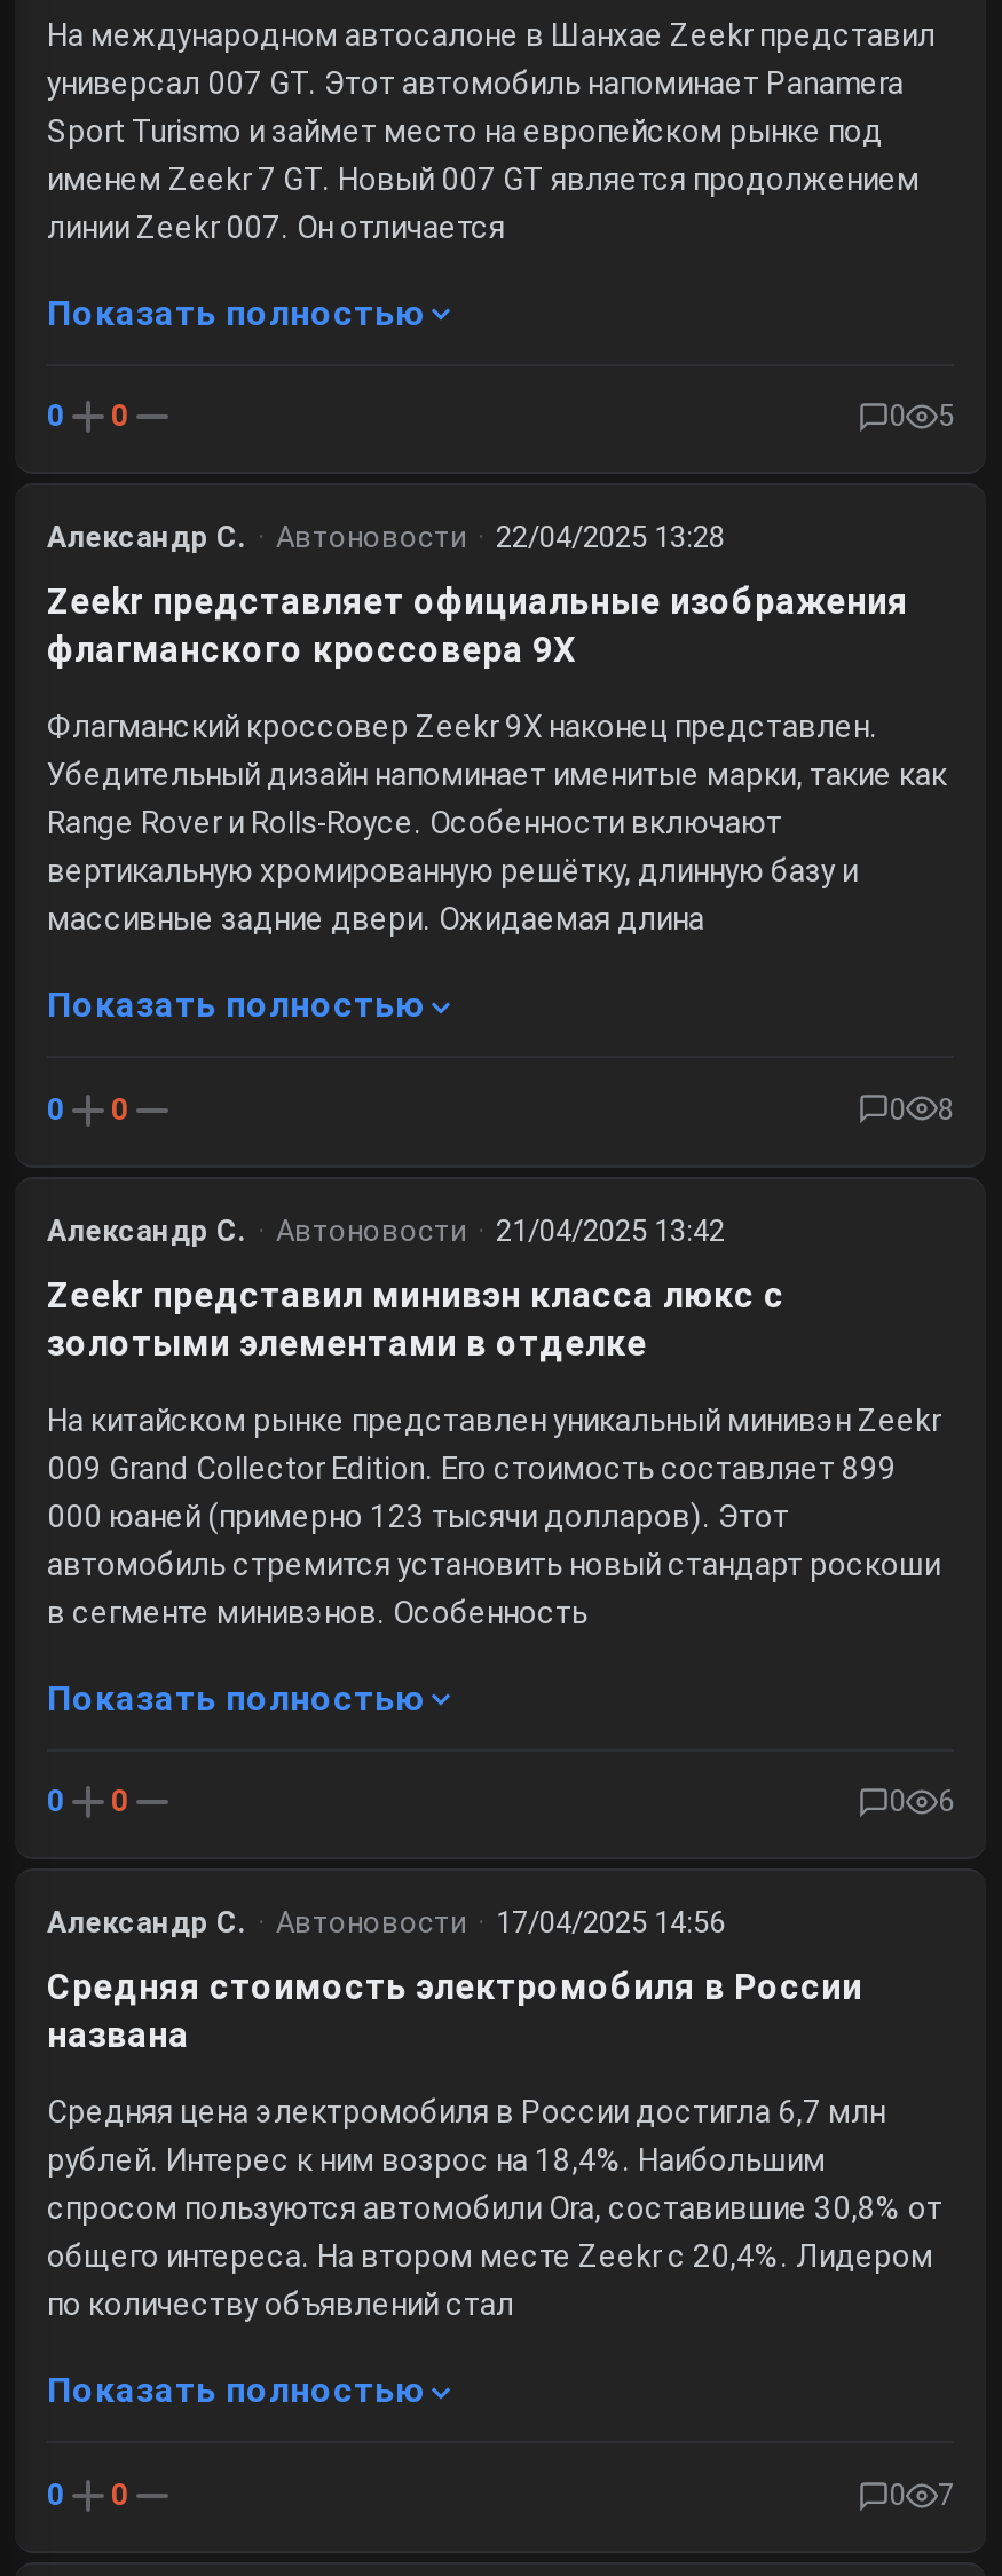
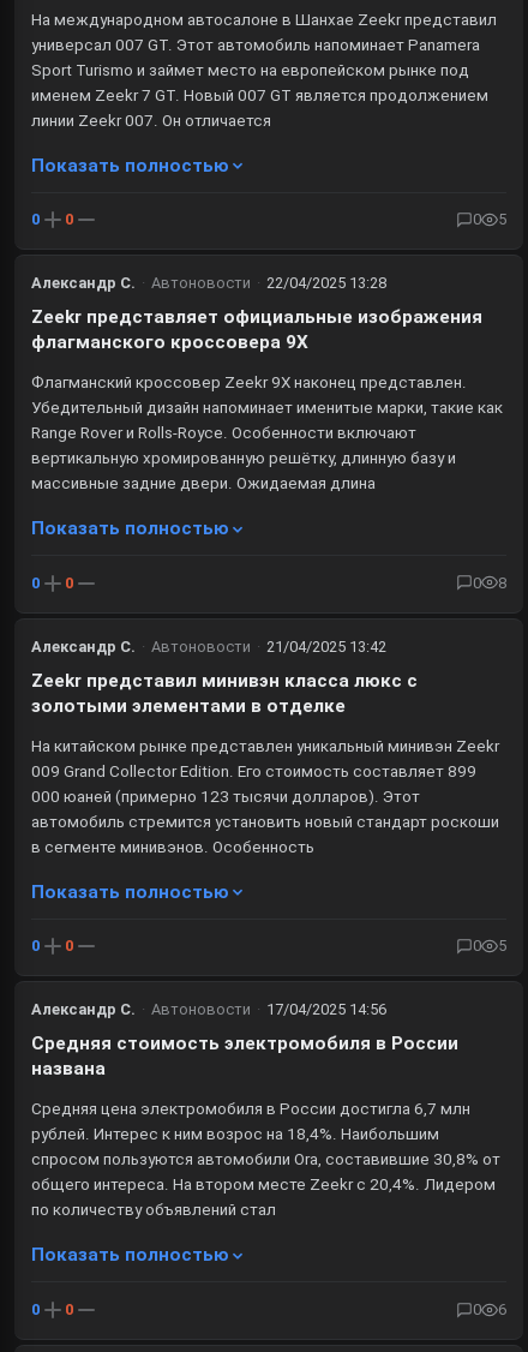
[890,1785,954,1819] 0 6 -> [473,937,506,955] 0 5
[890,2478,954,2512] 0 7 -> [473,1300,506,1318] 0 6

